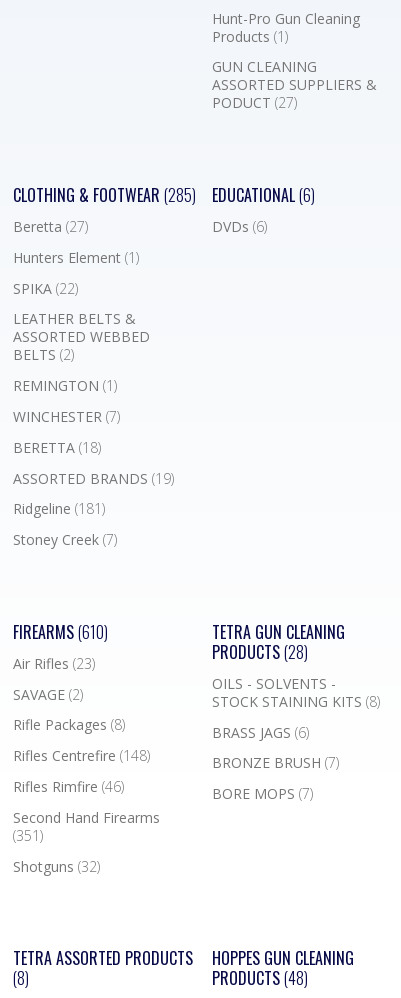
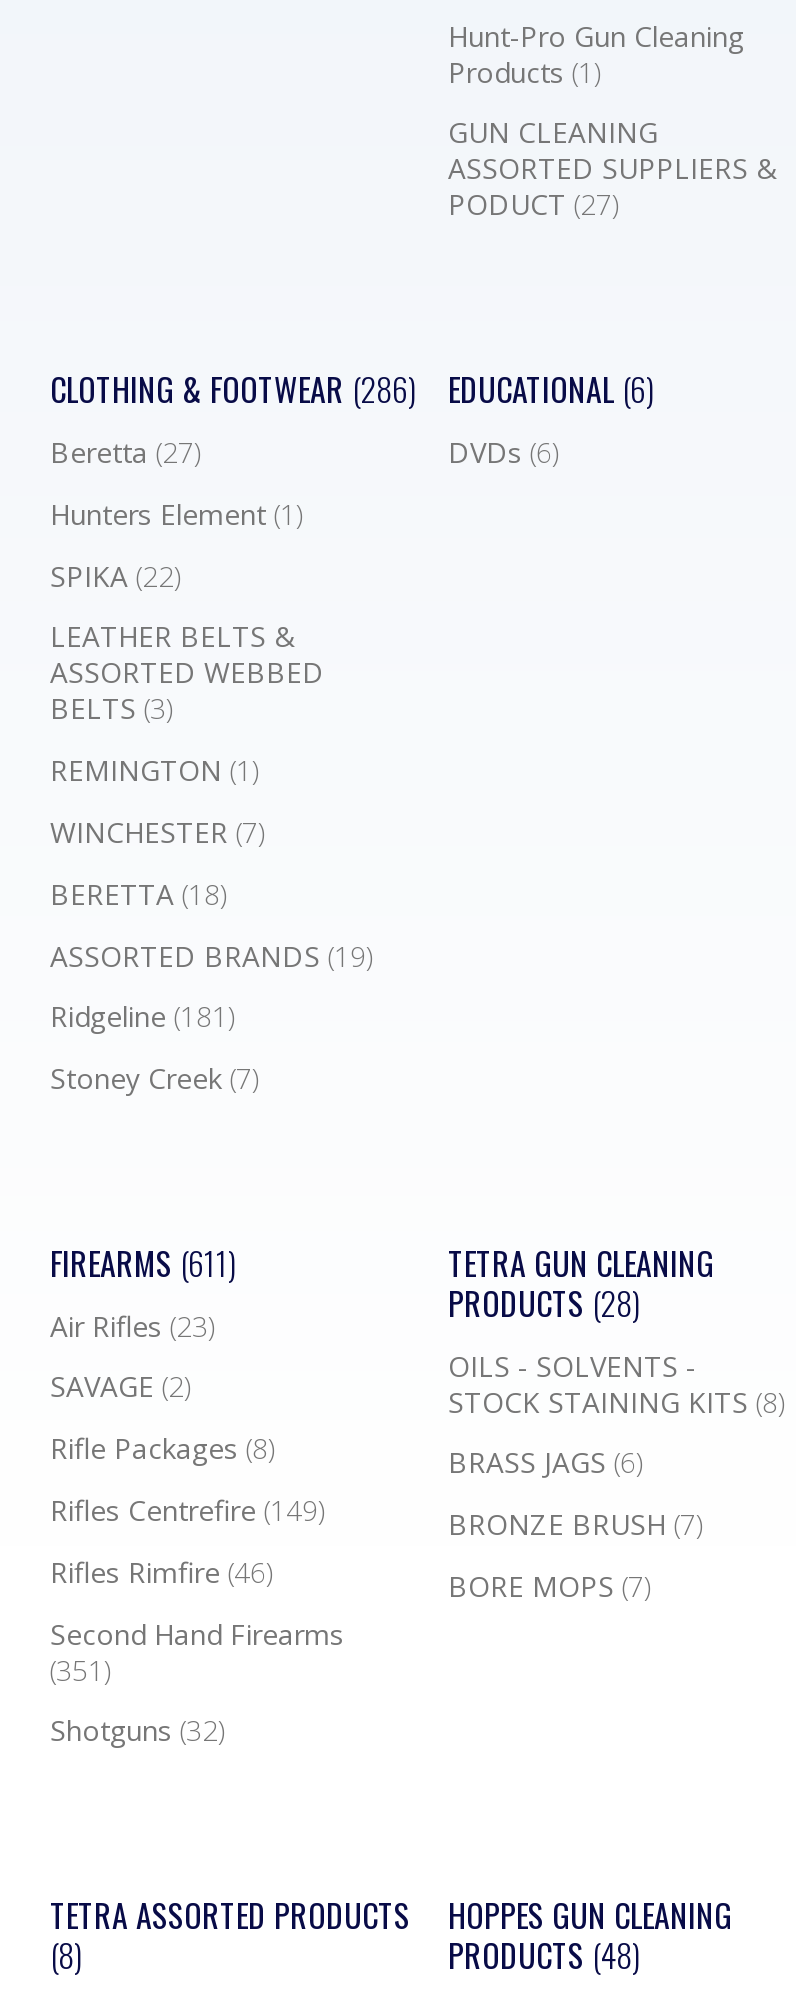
[13,183,196,207] CLOTHING & FOOTWEAR (285) -> [50,365,416,413] CLOTHING & FOOTWEAR (286)
[13,345,74,364] BELTS (2) -> [50,690,172,728] BELTS (3)
[13,620,108,644] FIREARMS (610) -> [50,1239,236,1287] FIREARMS (611)
[13,746,150,765] Rifles Centrefire (148) -> [50,1491,324,1529] Rifles Centrefire (149)

